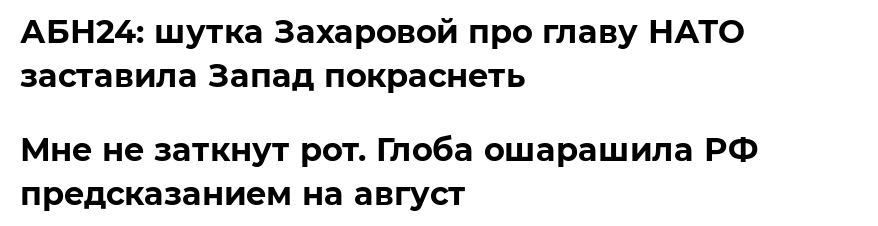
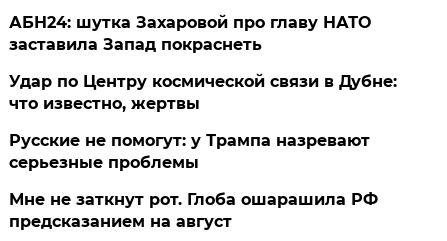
none -> [9,72,397,172] Удар по Центру космической связи в Дубне: | что известно, жертвы | Русские не помогут: у Трампа назревают | серьезные проблемы

